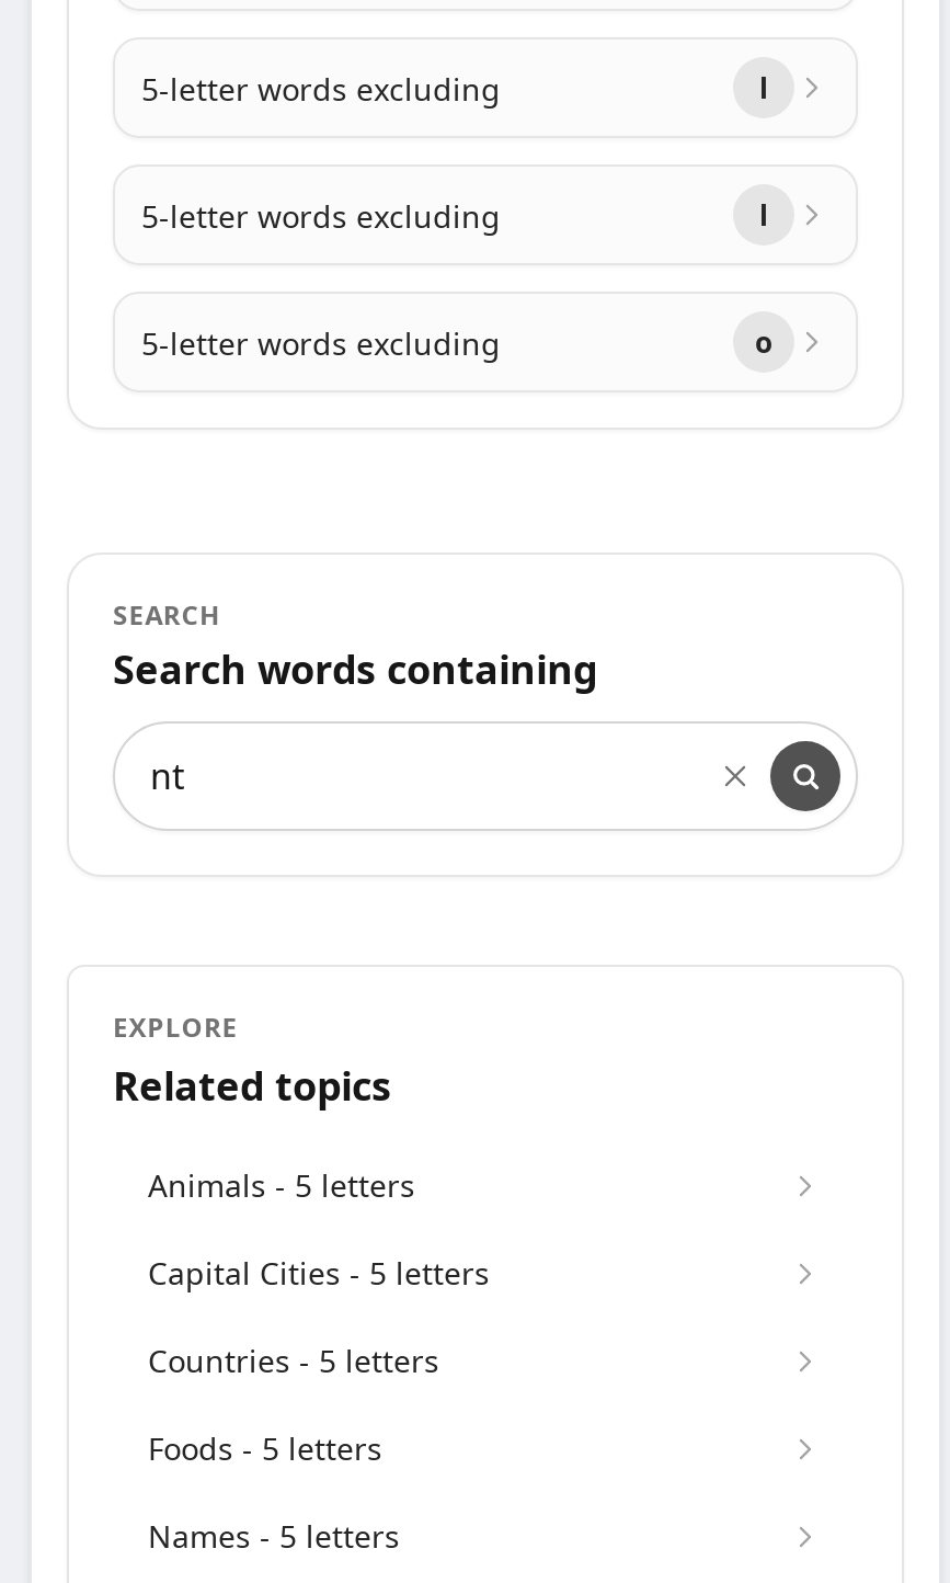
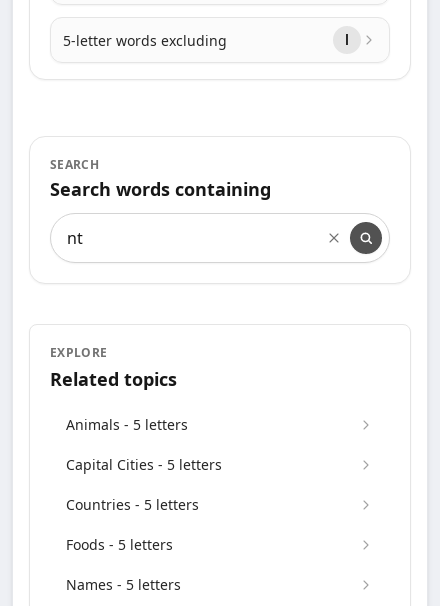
[141,194,772,363] 5-letter words excluding | l | 5-letter words excluding | o -> none

